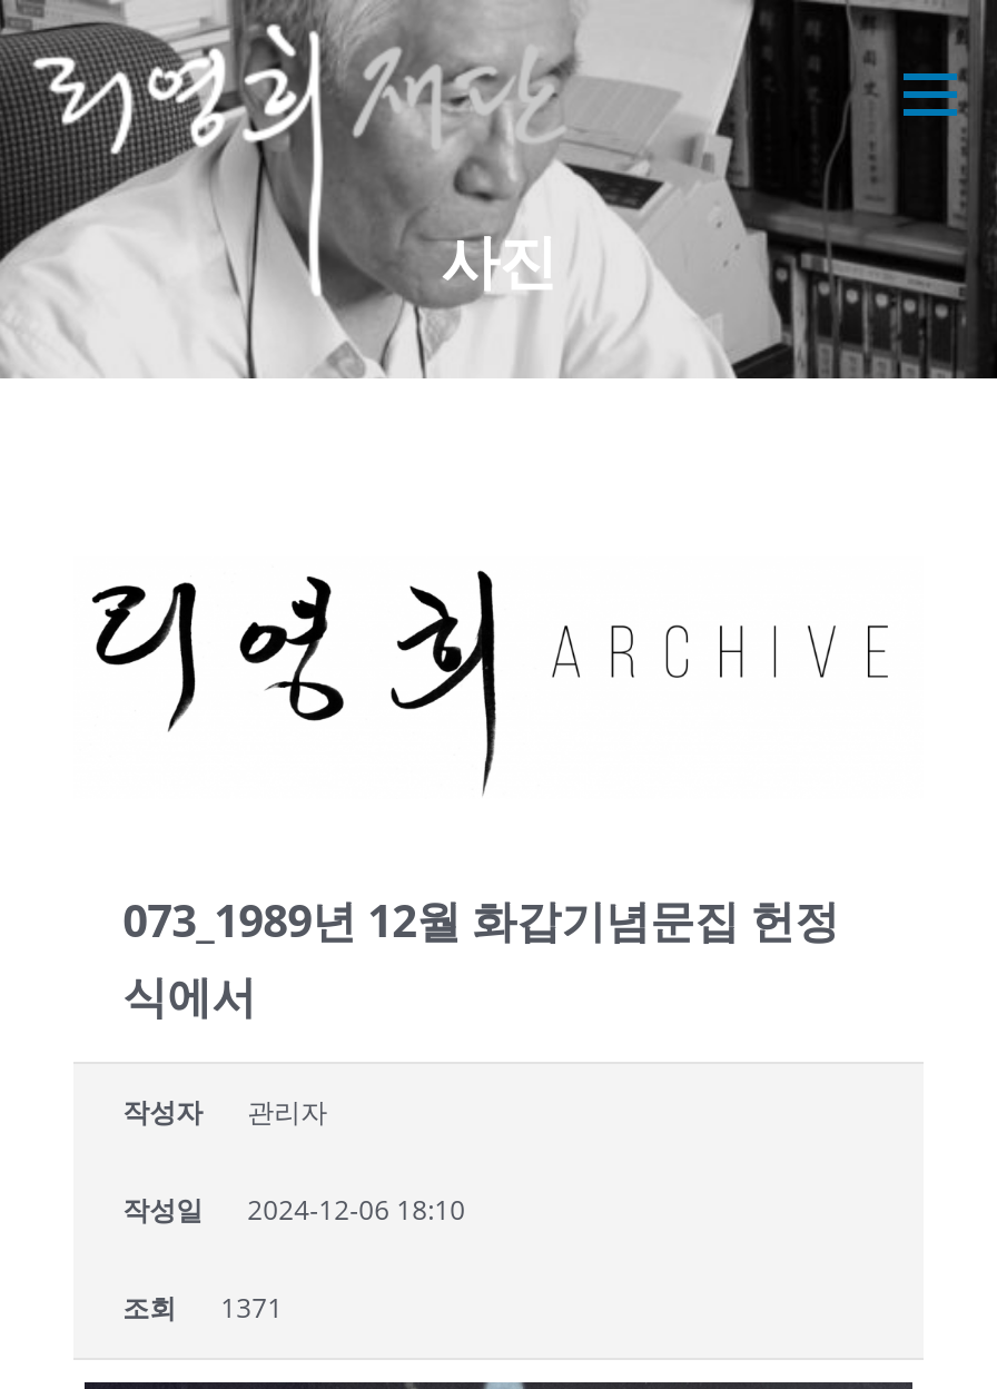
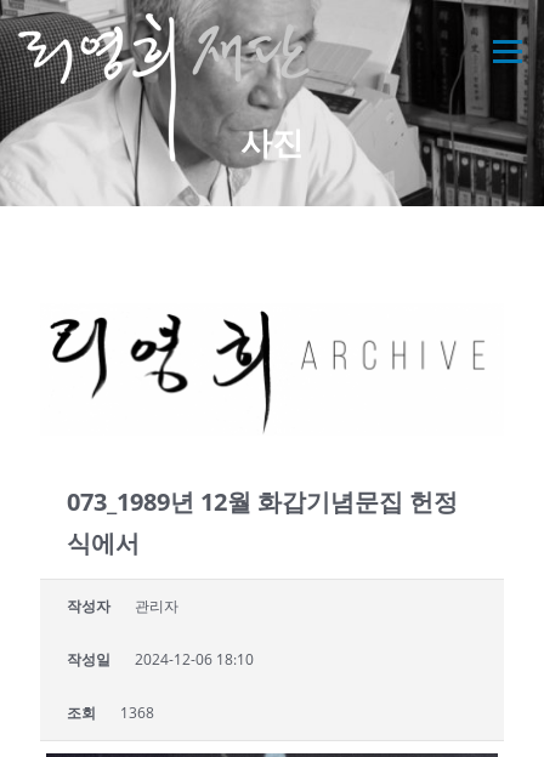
[123,1290,283,1328] 조회 1371 -> [67,703,154,723] 조회 1368

